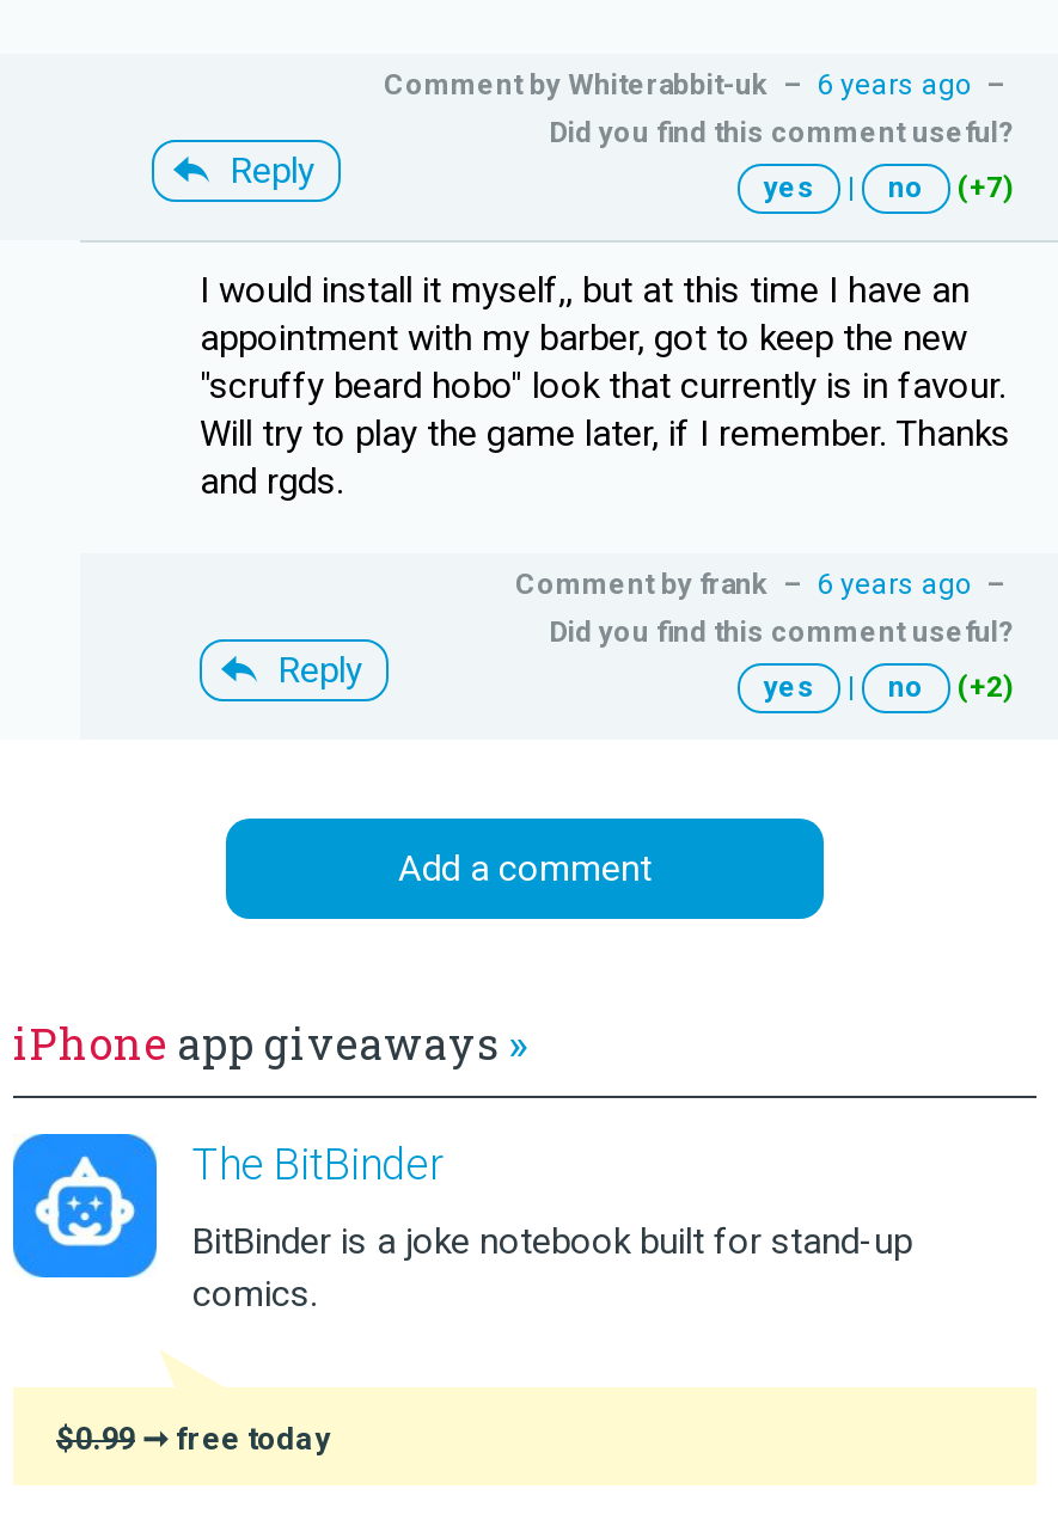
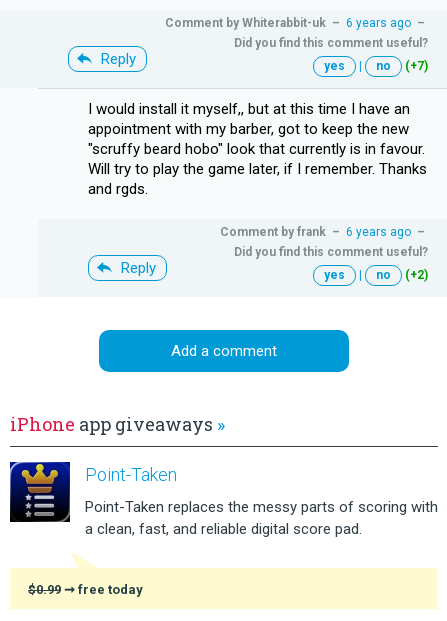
[11,1132,444,1280] [image] | The BitBinder -> [9,461,177,523] [image] | Point-Taken
[192,1219,912,1314] BitBinder is a joke notebook built for stand-up | comics. -> [85,497,438,537] Point-Taken replaces the messy parts of scoring with | a clean, fast, and reliable digital score pad.

